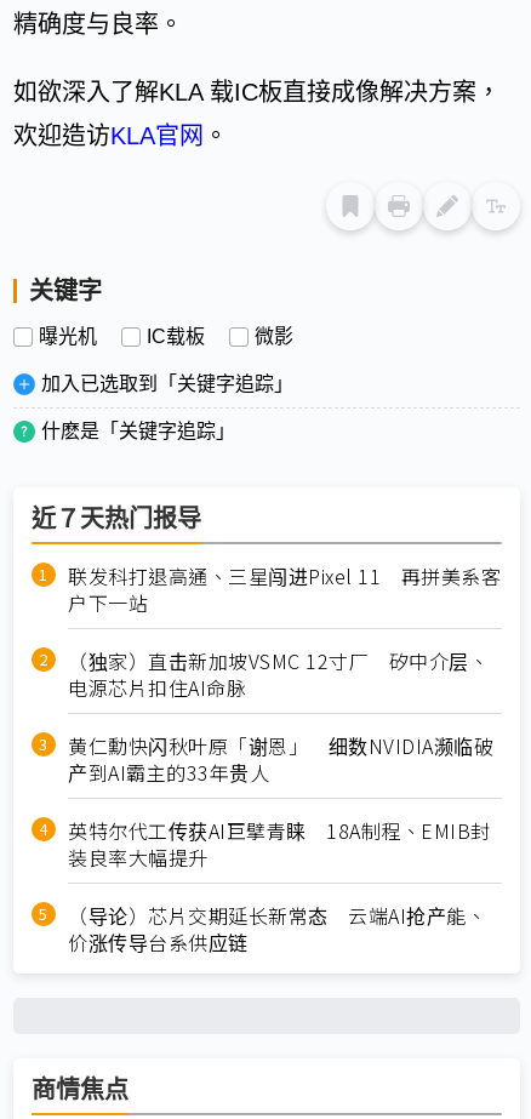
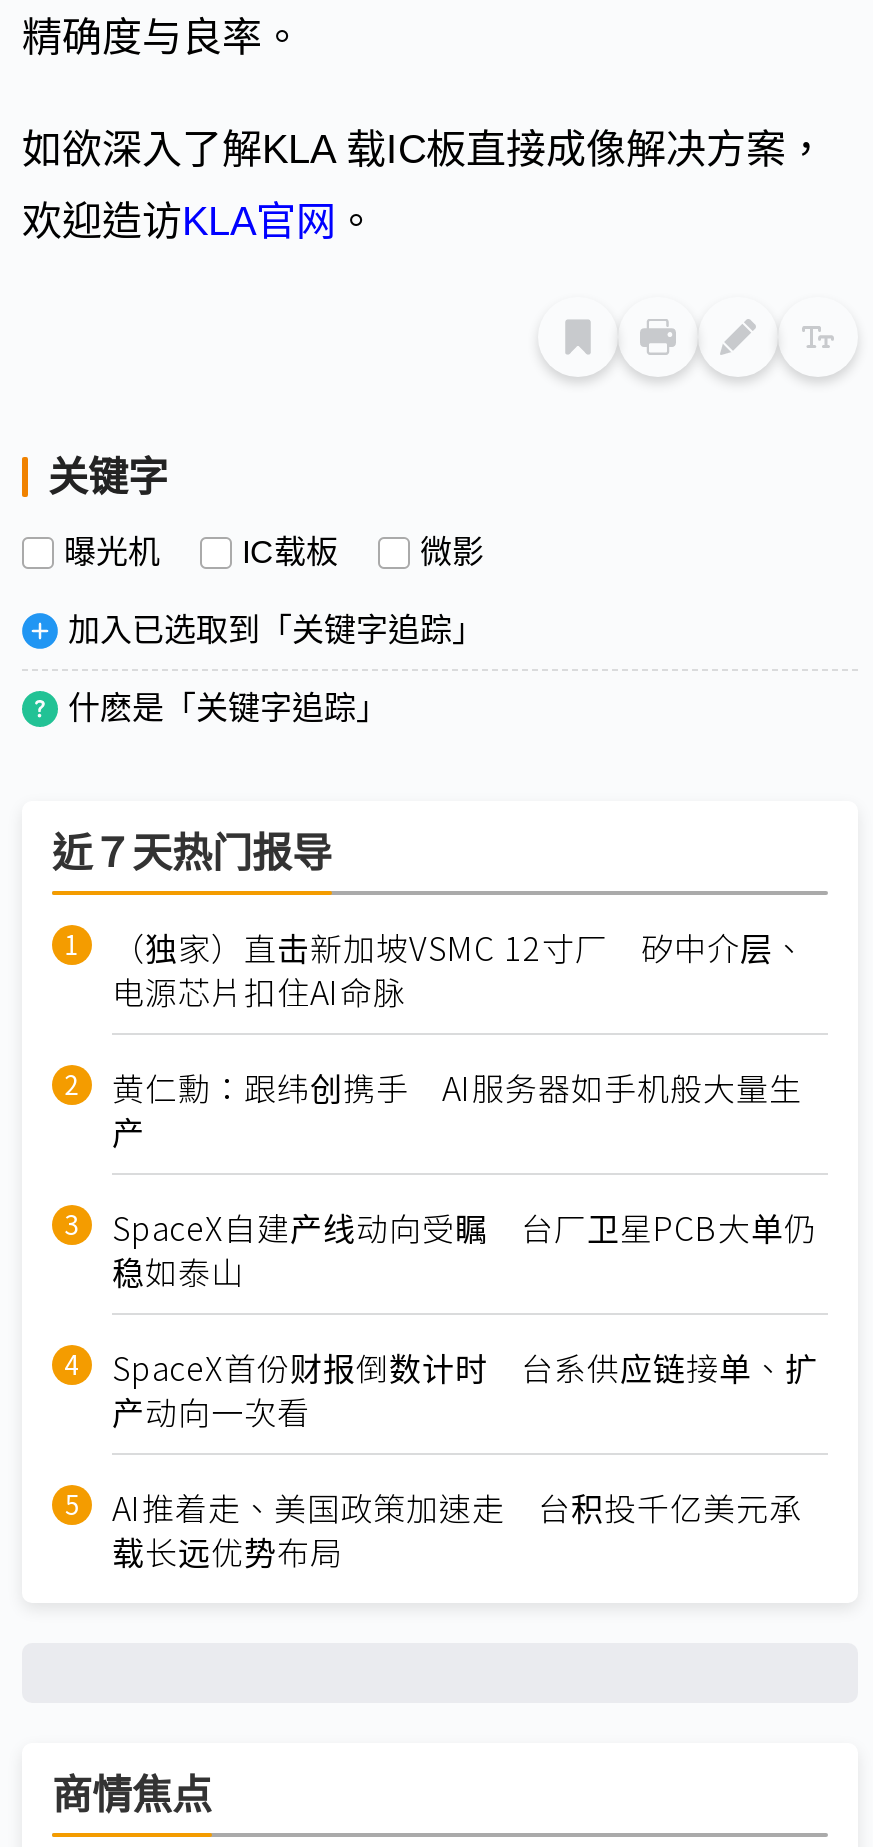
[68,562,501,617] 联发科打退高通、三星闯进Pixel 11 再拼美系客 | 户下一站 -> none
moved [68,647,489,702] -> [112,924,806,1016]: （独家）直击新加坡VSMC 12寸厂 矽中介层、 | 电源芯片扣住AI命脉
[68,731,493,957] 黄仁勳快闪秋叶原「谢恩」 细数NVIDIA濒临破 | 产到AI霸主的33年贵人 | 英特尔代工传获AI巨擘青睐 18A制程、EMIB封 | 装良率大幅提升 | （导论）芯片交期延长新常态 云端AI抢产能、 | 价涨传导台系供应链 -> [112,1064,818,1576] 黄仁勳：跟纬创携手 AI服务器如手机般大量生 | 产 | SpaceX自建产线动向受瞩 台厂卫星PCB大单仍 | 稳如泰山 | SpaceX首份财报倒数计时 台系供应链接单、扩 | 产动向一次看 | AI推着走、美国政策加速走 台积投千亿美元承 | 载长远优势布局

